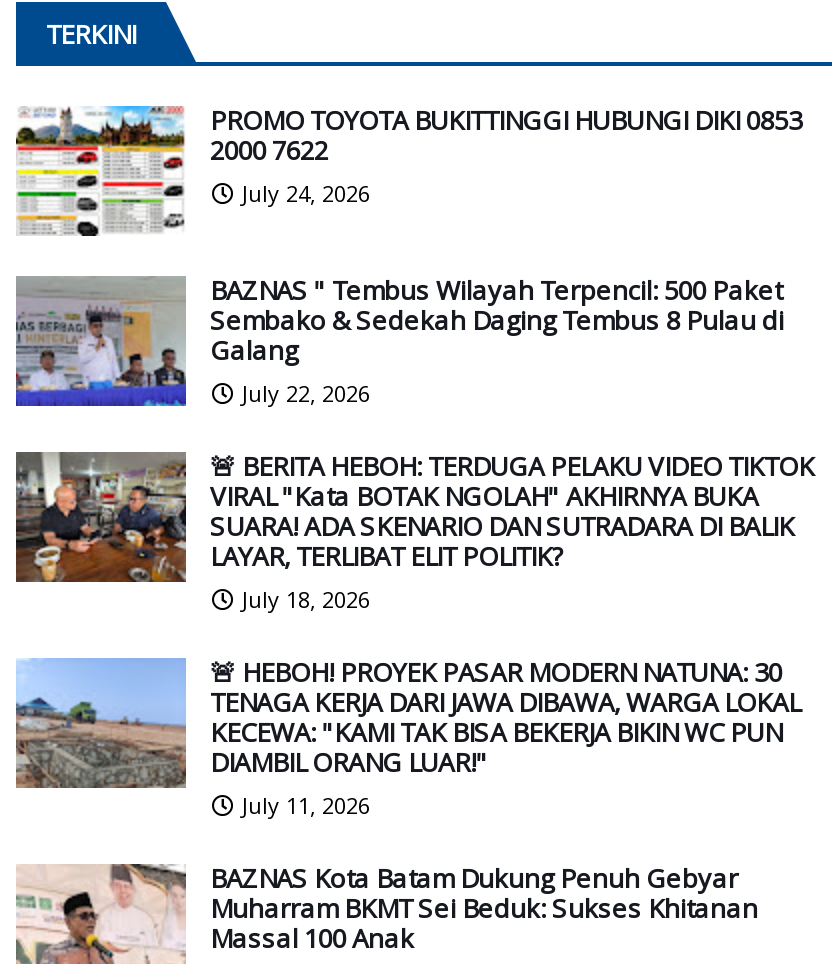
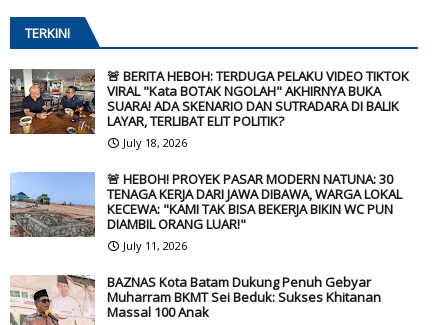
[16,102,802,408] [image] | PROMO TOYOTA BUKITTINGGI HUBUNGI DIKI 0853 | 2000 7622 | July 24, 2026 | BAZNAS " Tembus Wilayah Terpencil: 500 Paket | Sembako & Sedekah Daging Tembus 8 Pulau di | Galang | July 22, 2026 -> none
[14,274,188,412] [image] -> none

